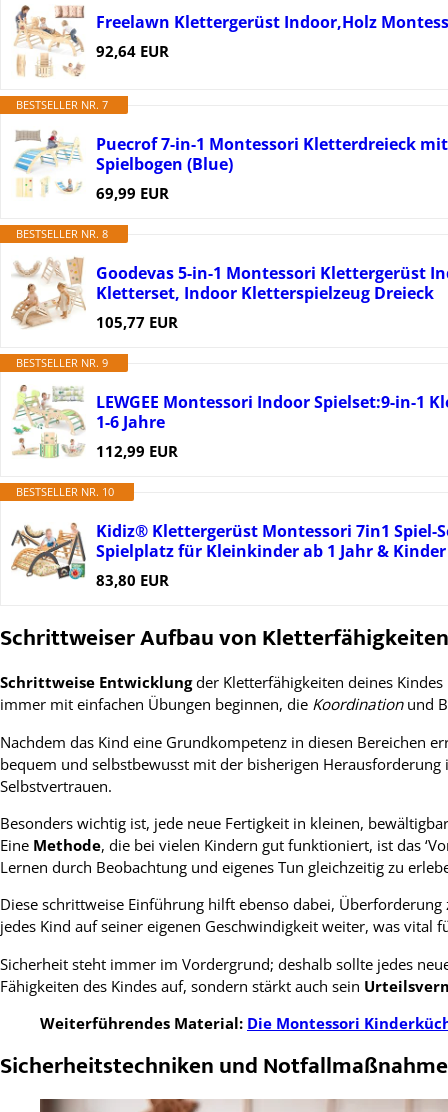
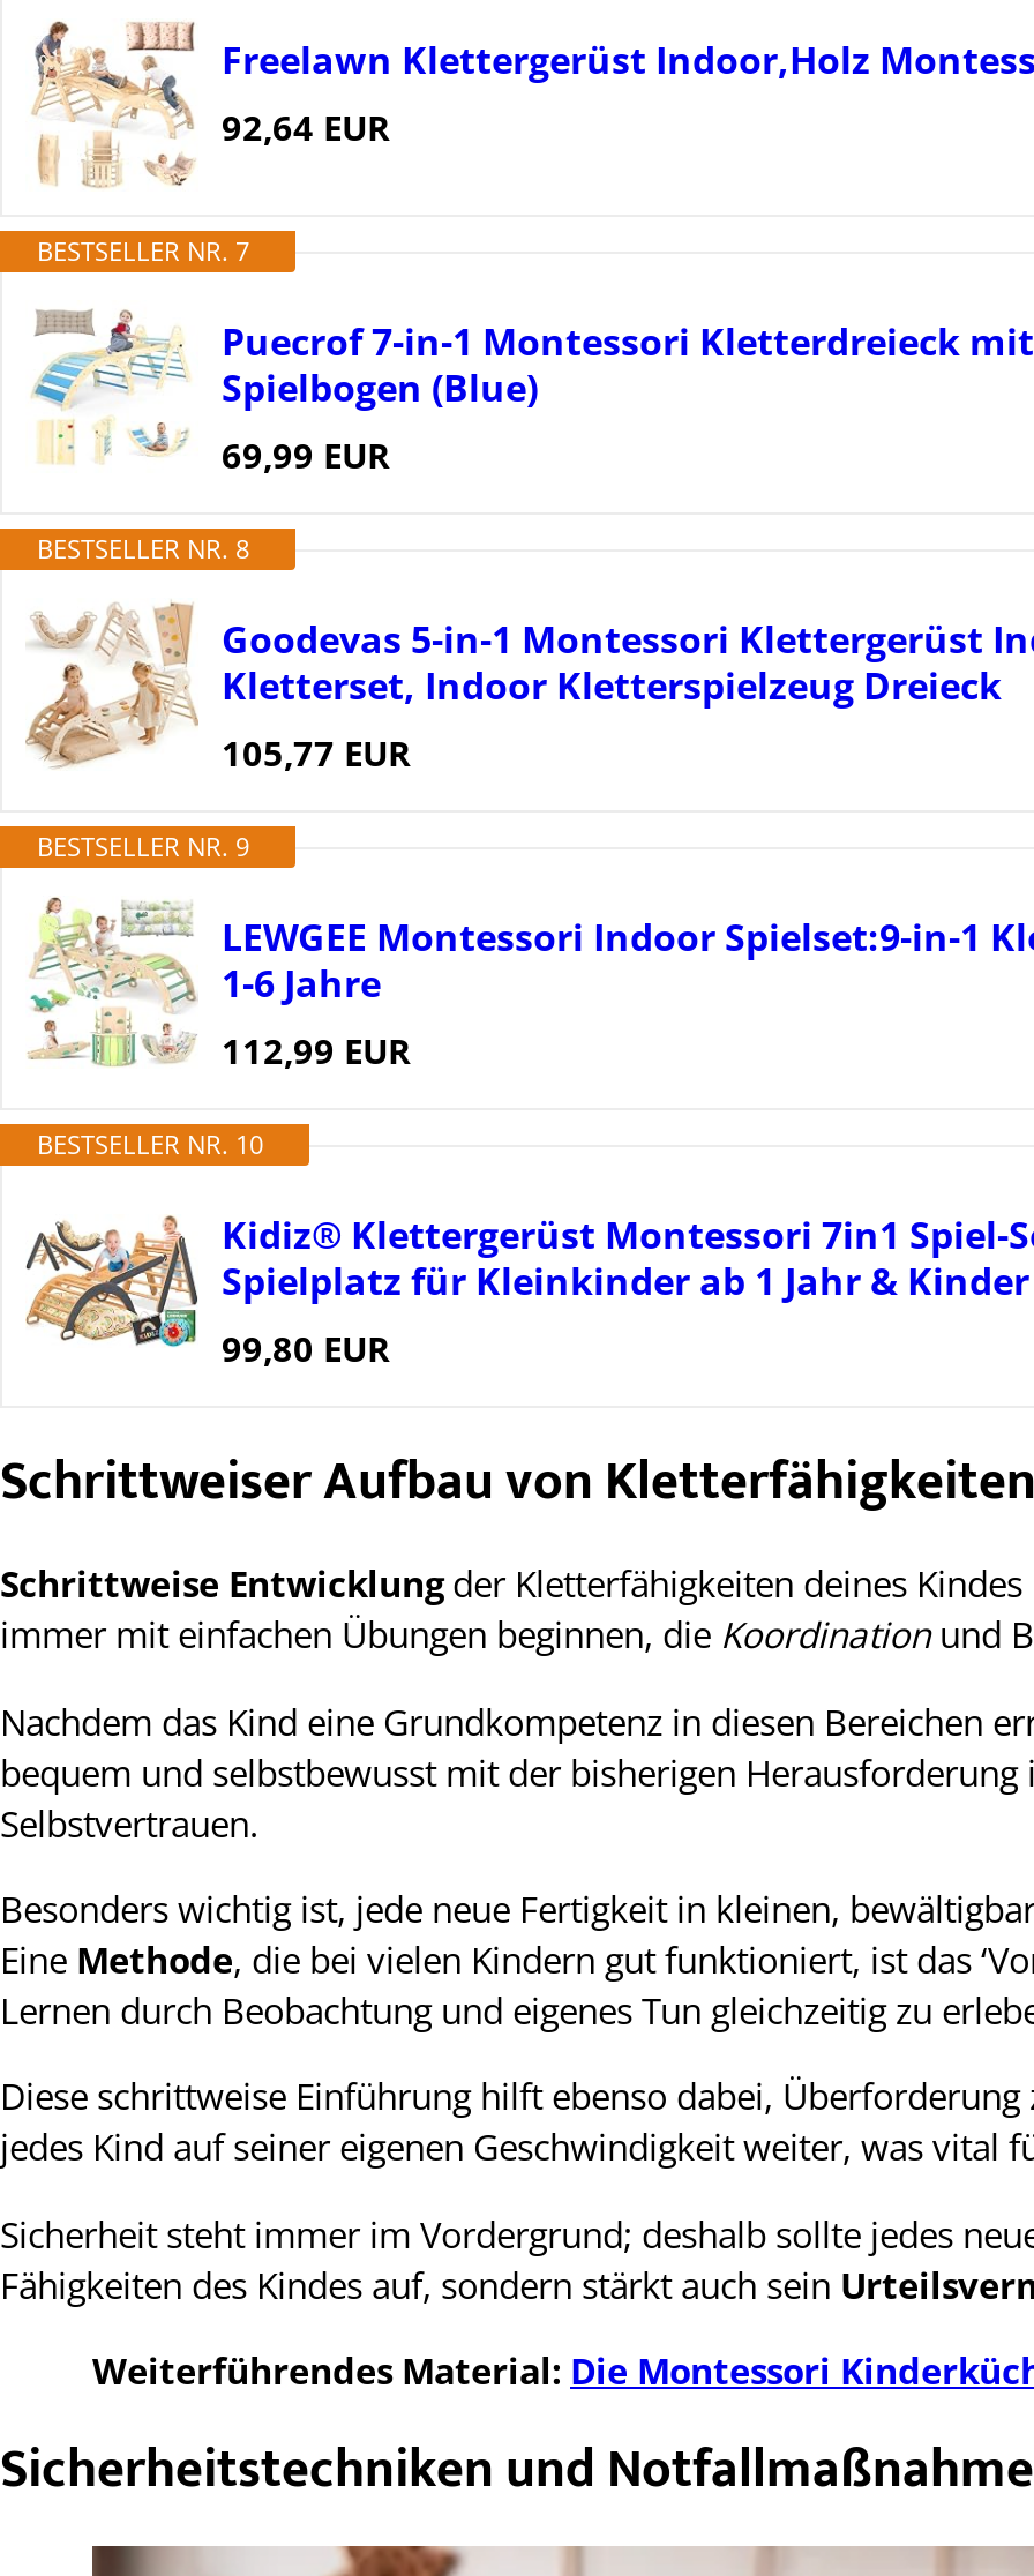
[96,570,169,590] 83,80 EUR -> [222,1325,390,1372] 99,80 EUR

